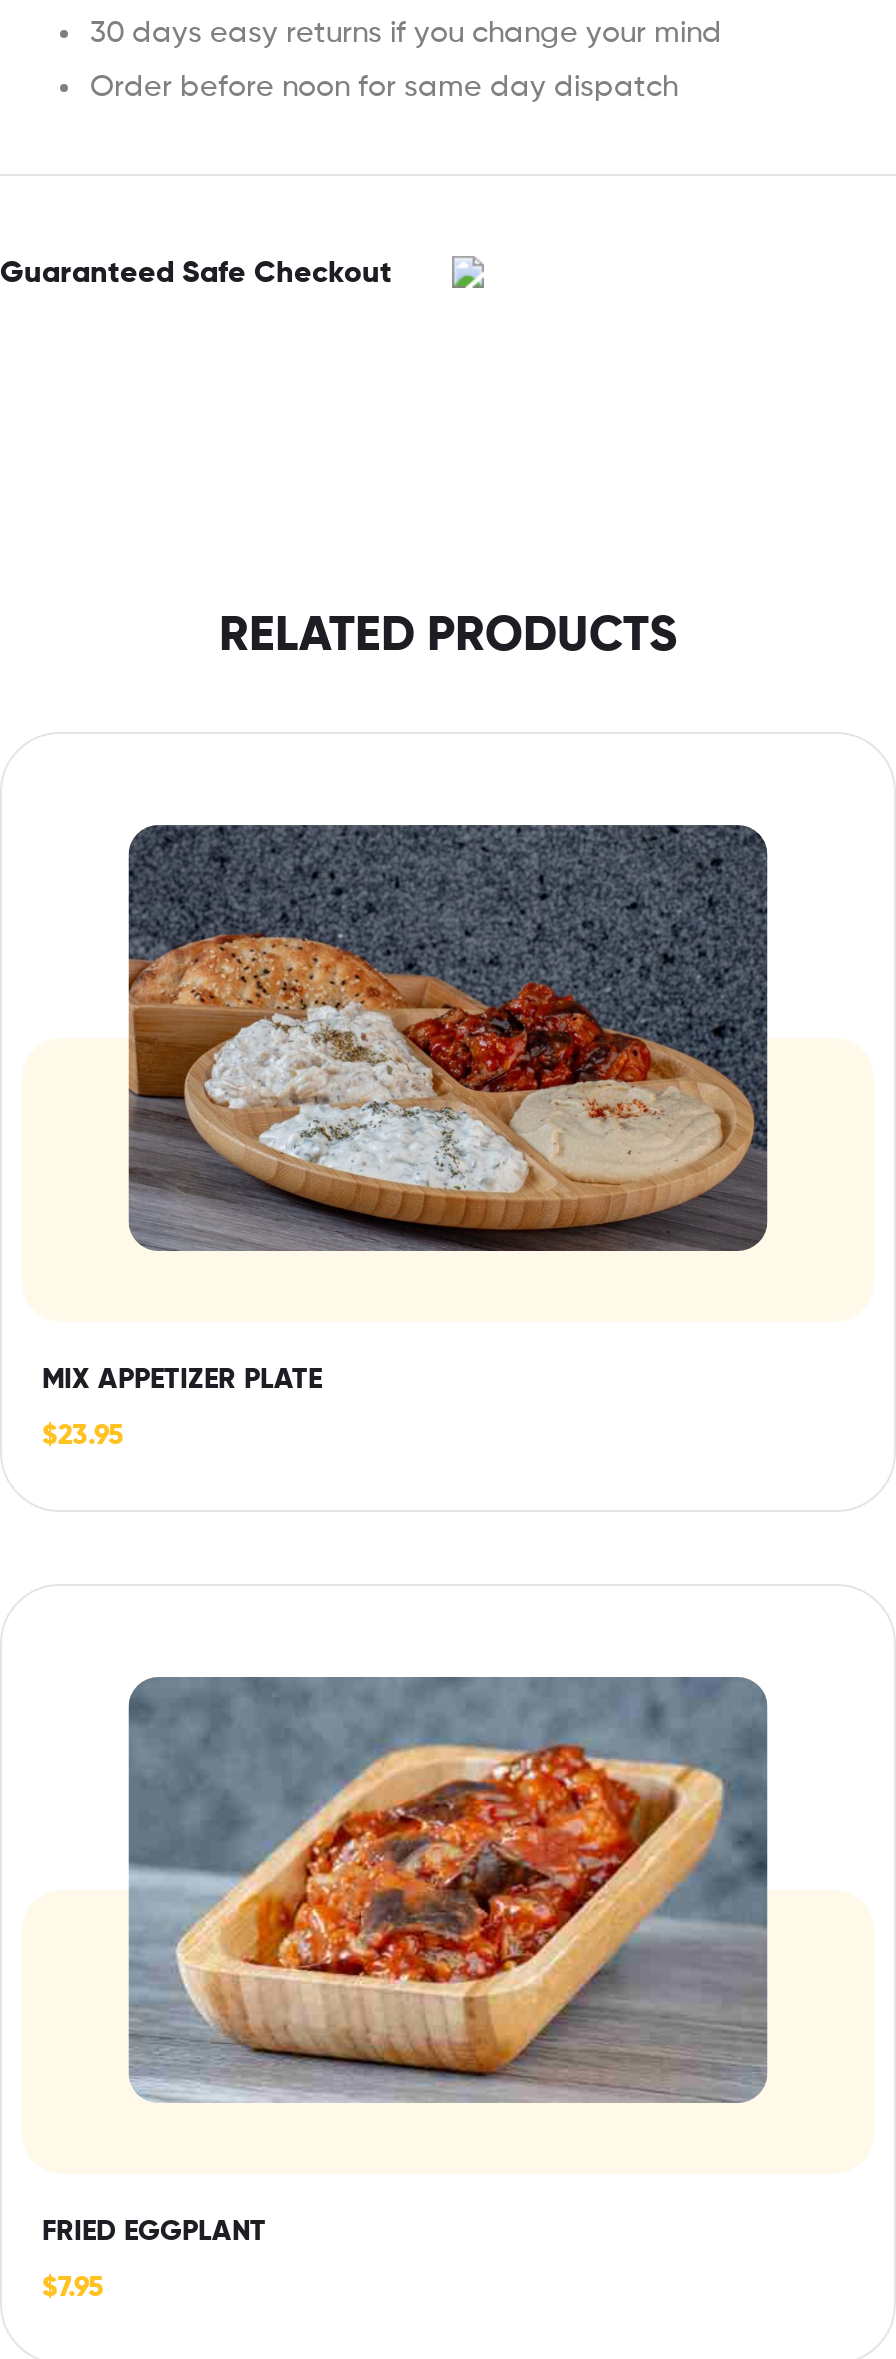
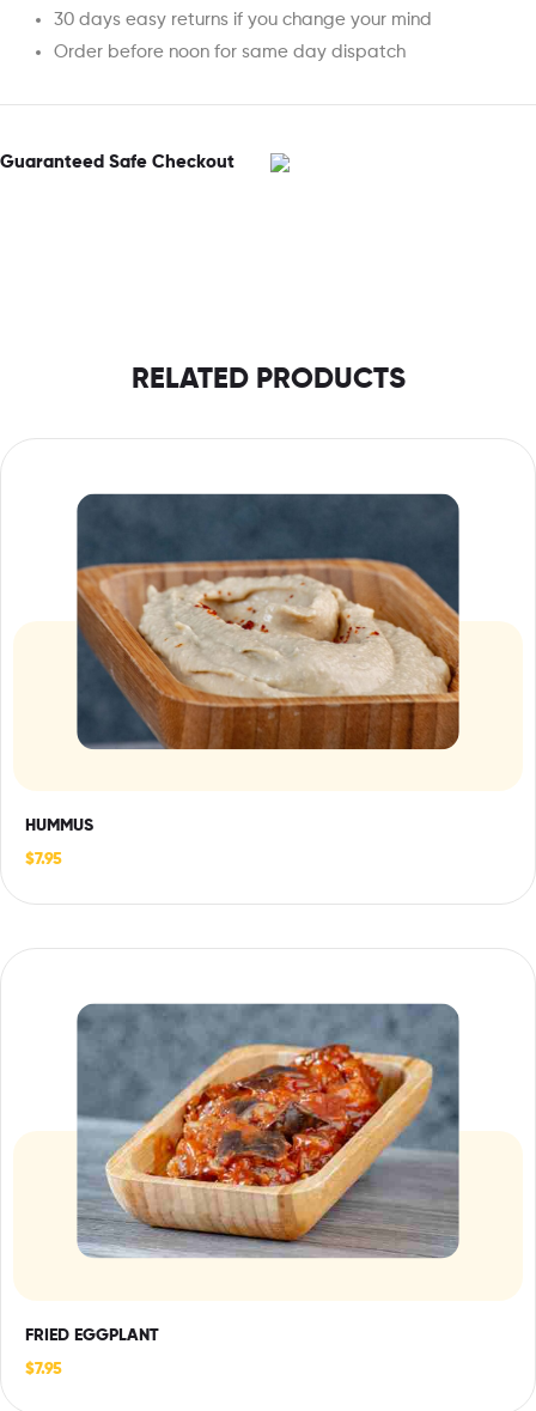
[128,825,770,1253] [image] -> [77,493,461,750] [image]
[42,1367,322,1395] MIX APPETIZER PLATE -> [25,818,93,834] HUMMUS
[42,1423,124,1451] $23.95 -> [25,851,62,868] $7.95

